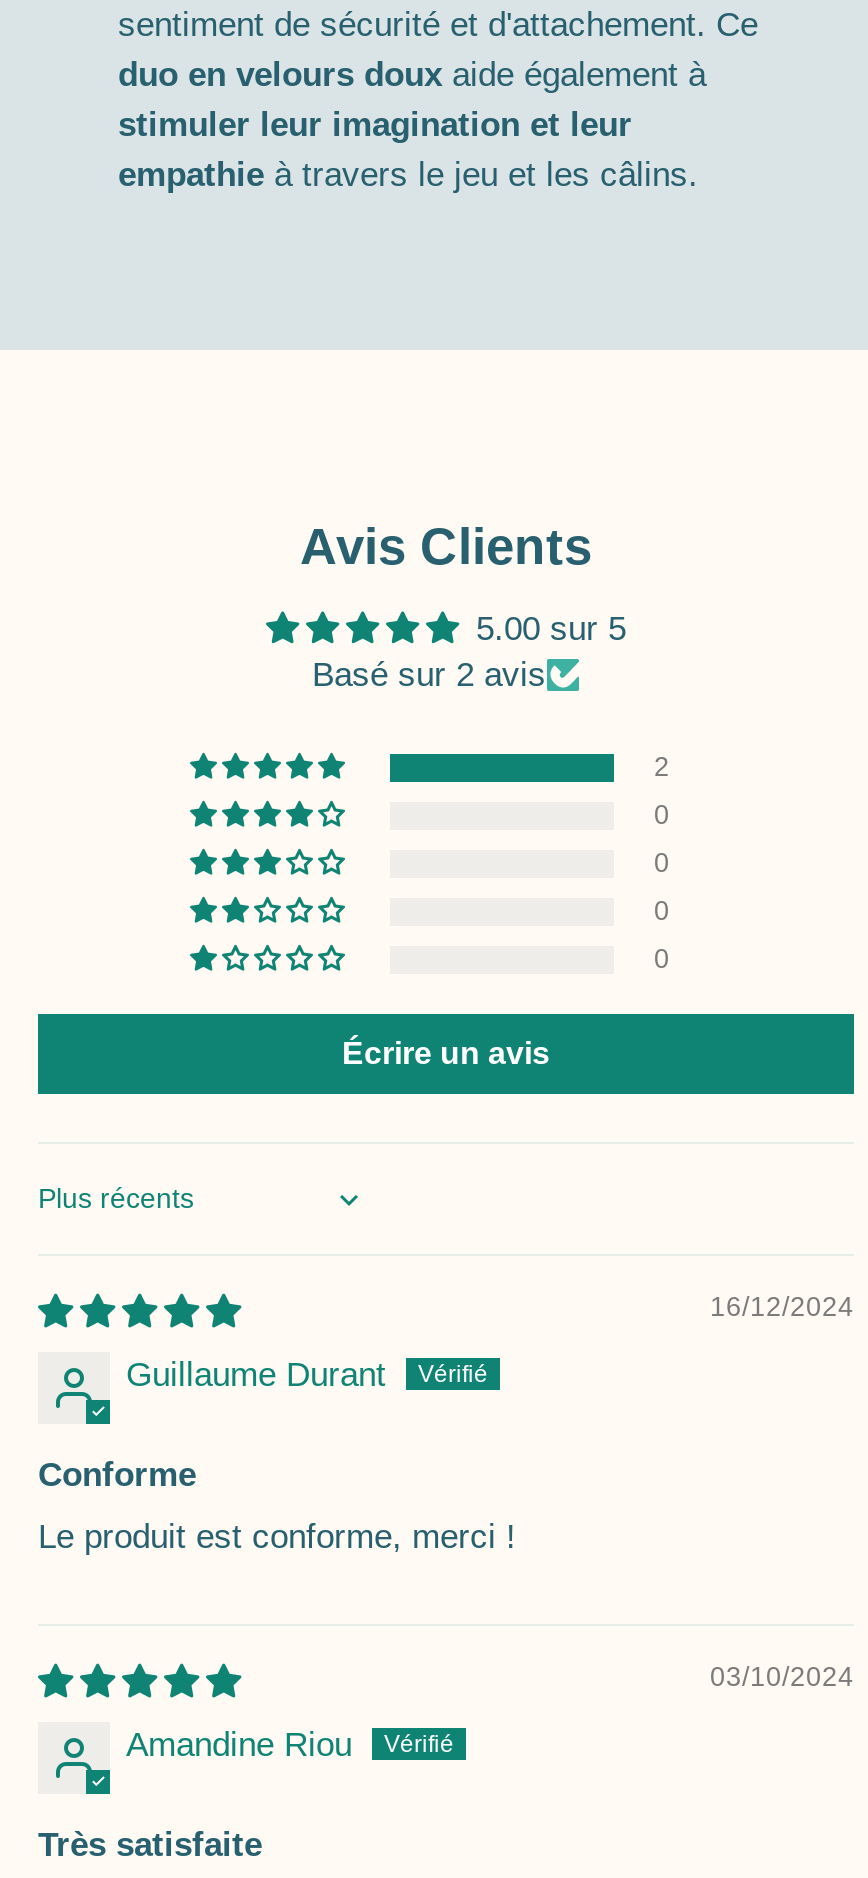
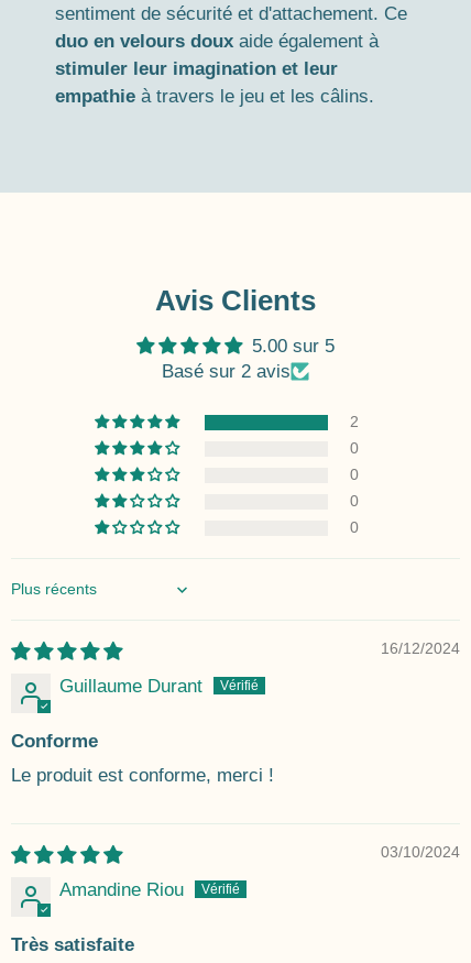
[342,1036,550,1070] Écrire un avis -> none

